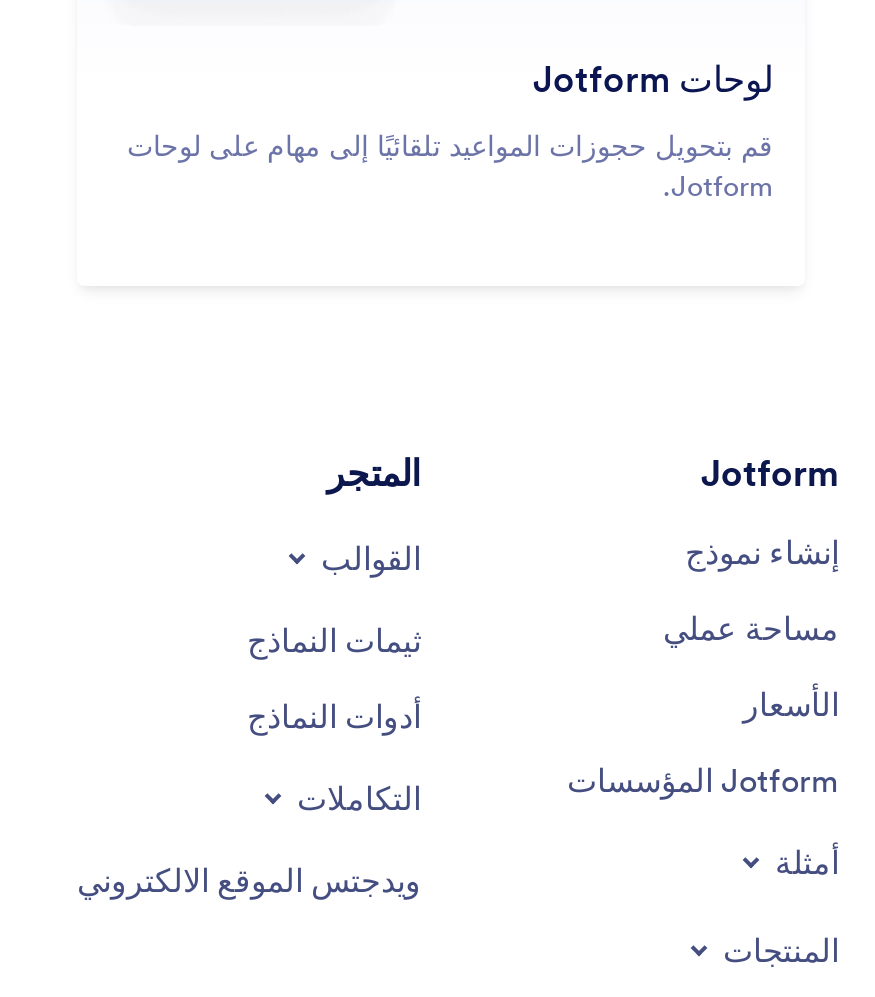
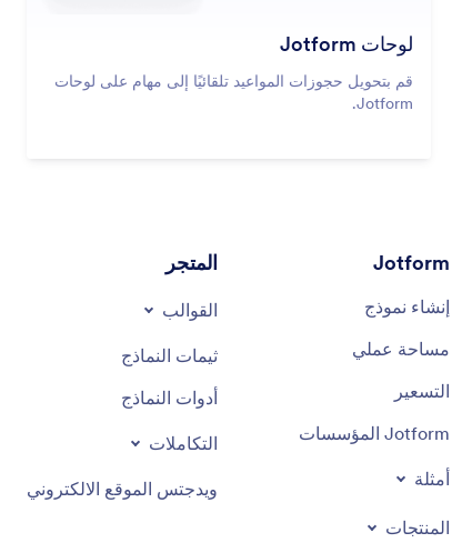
[743,684,839,724] الأسعار -> [394,380,450,402] التسعير

